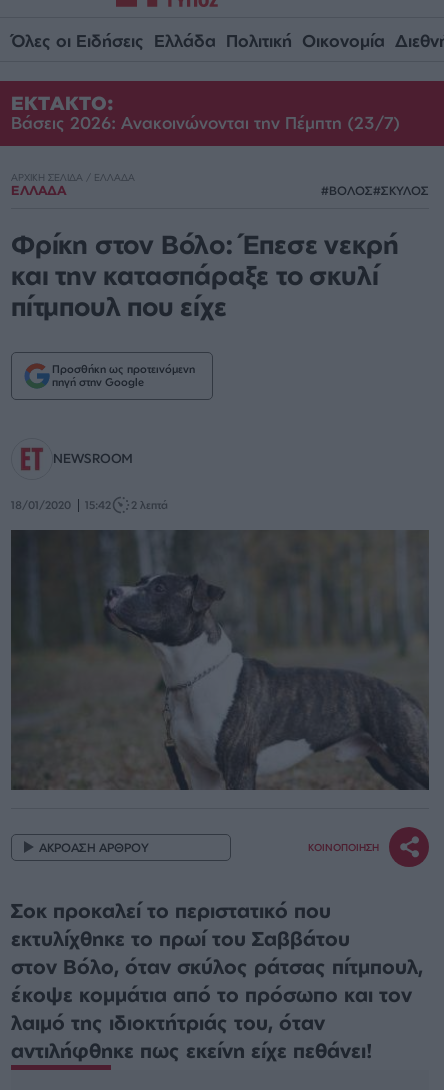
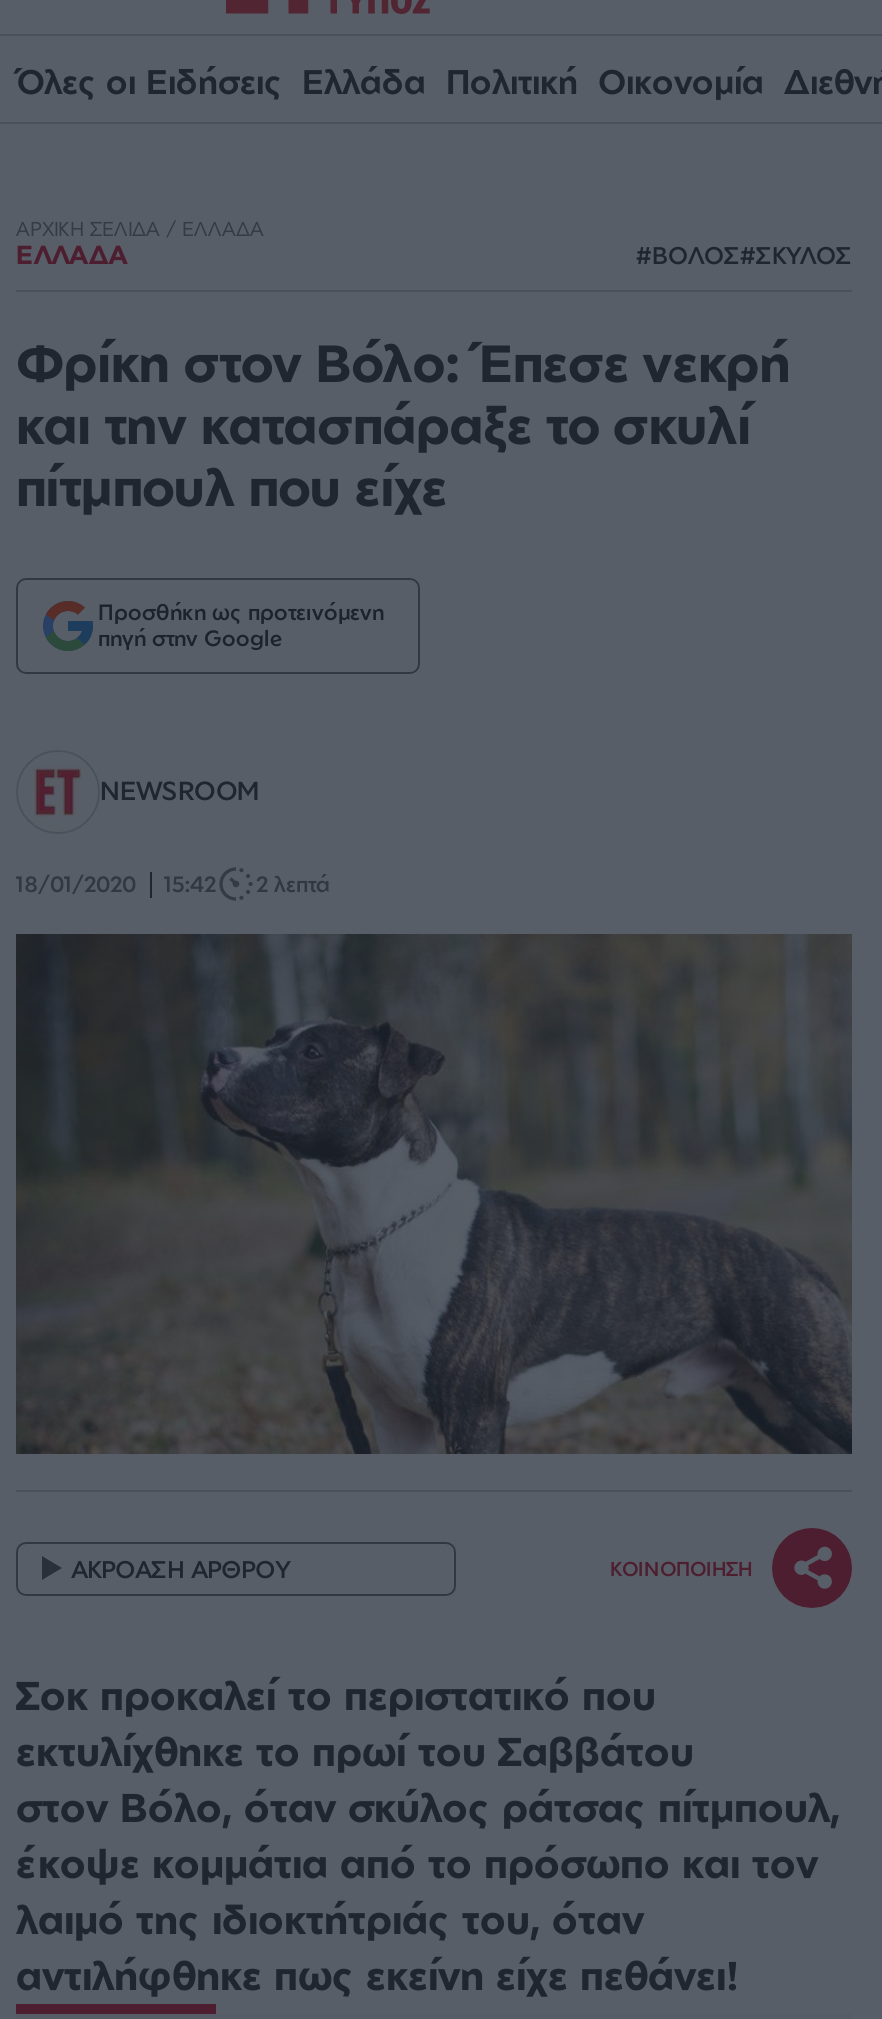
[11,91,400,133] ΕΚΤΑΚΤΟ: | Βάσεις 2026: Ανακοινώνονται την Πέμπτη (23/7) -> none

